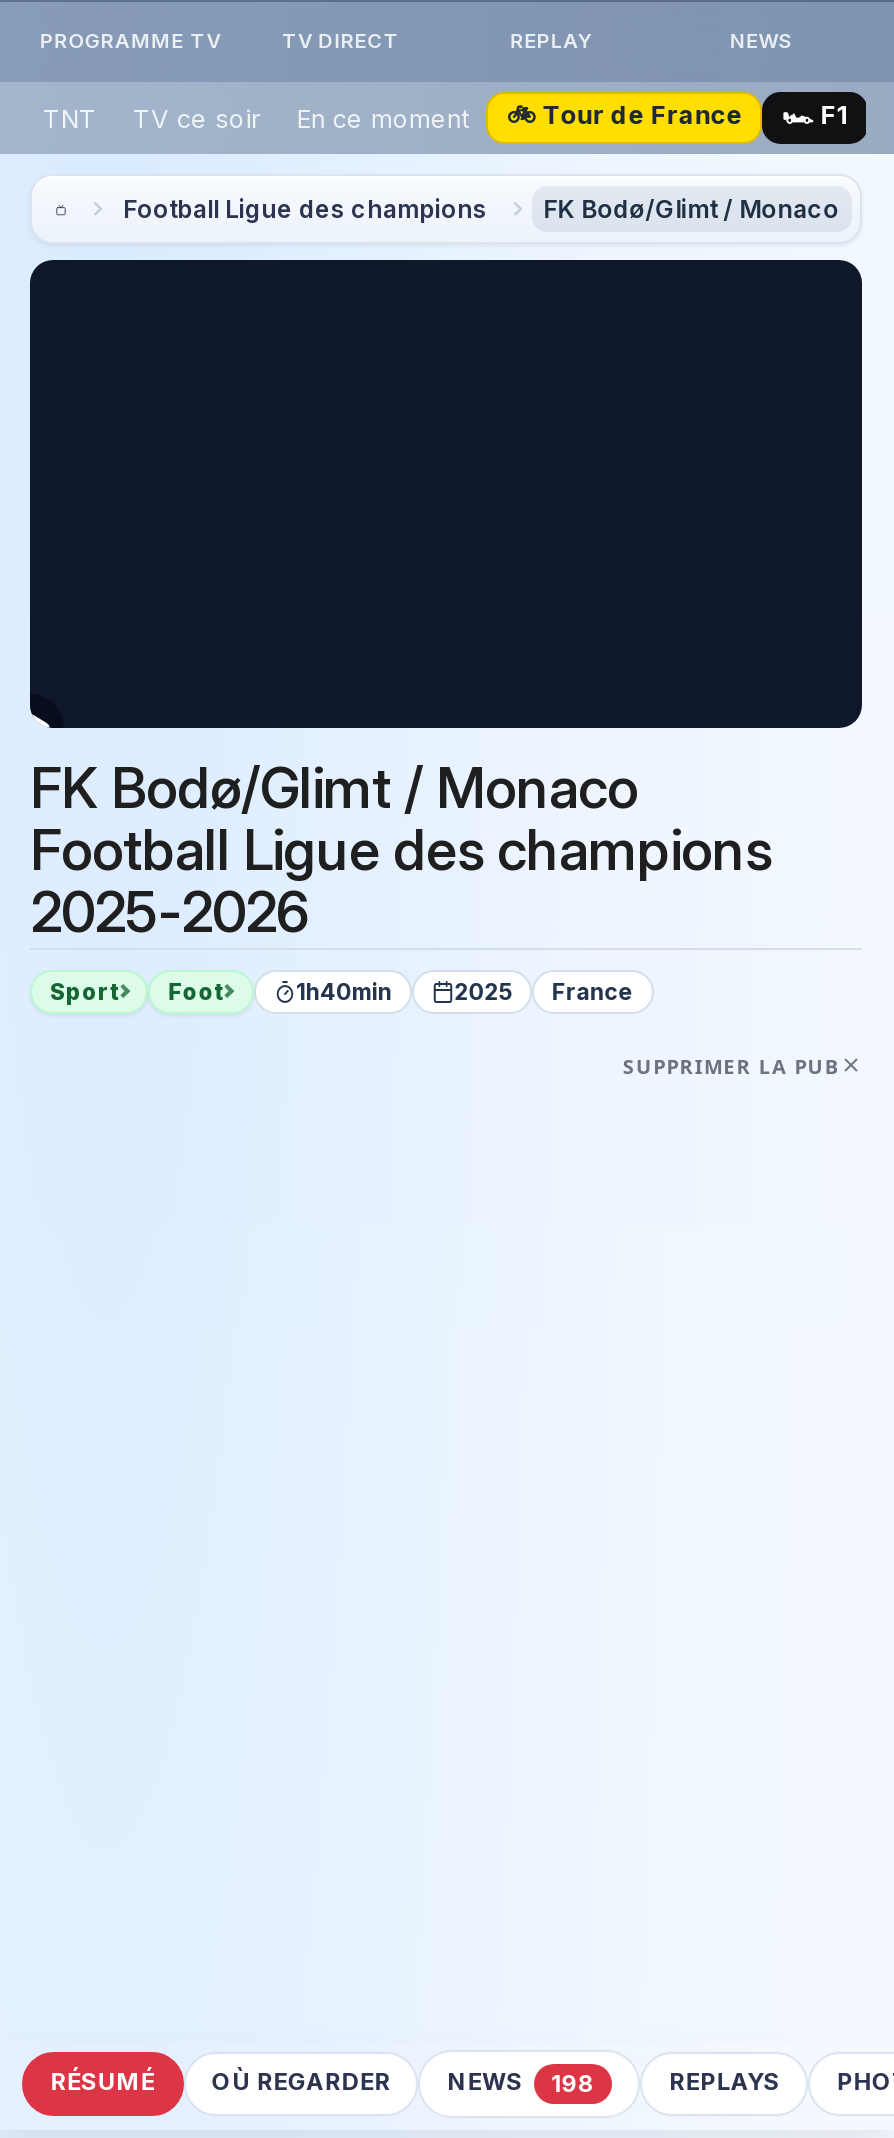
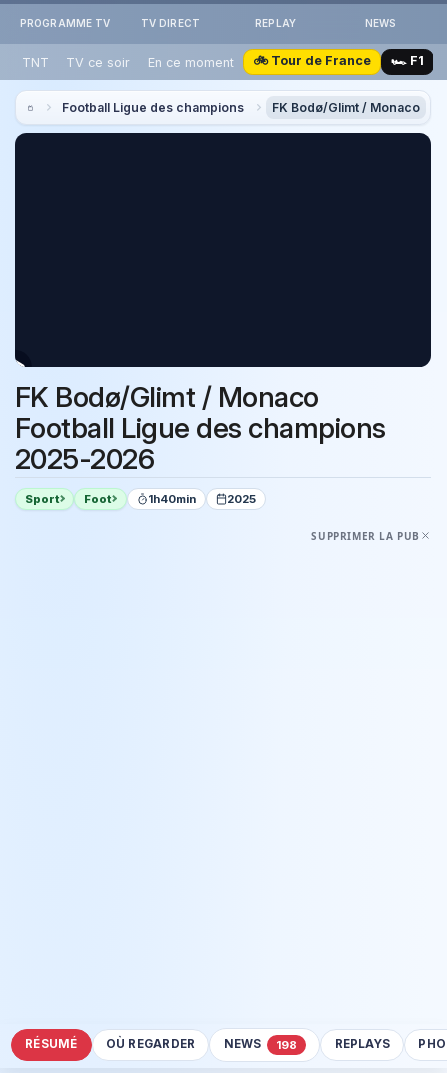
[552,977,634,1005] France -> none

